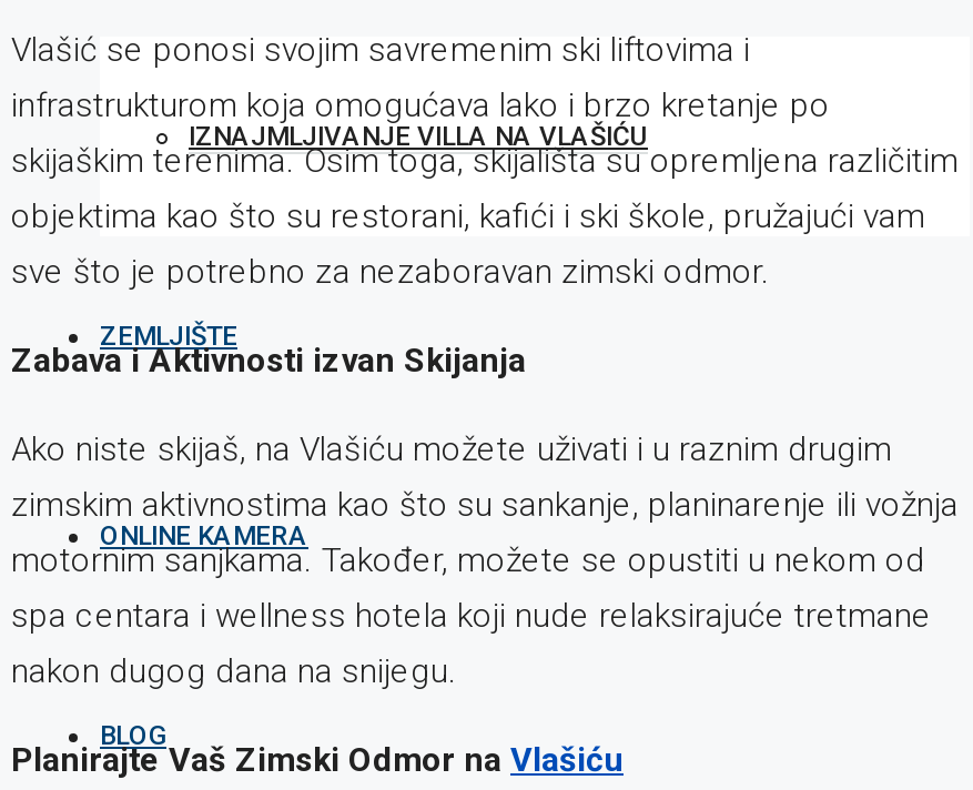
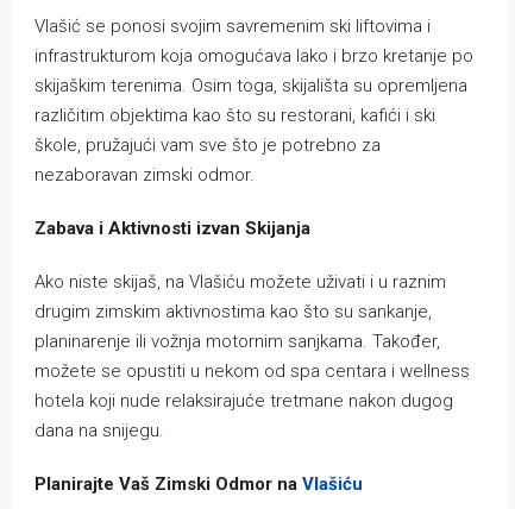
[189,121,648,152] IZNAJMLJIVANJE VILLA NA VLAŠIĆU -> none
[100,320,237,352] ZEMLJIŠTE -> none
[100,520,308,551] ONLINE KAMERA -> none
[100,720,166,751] BLOG -> none

